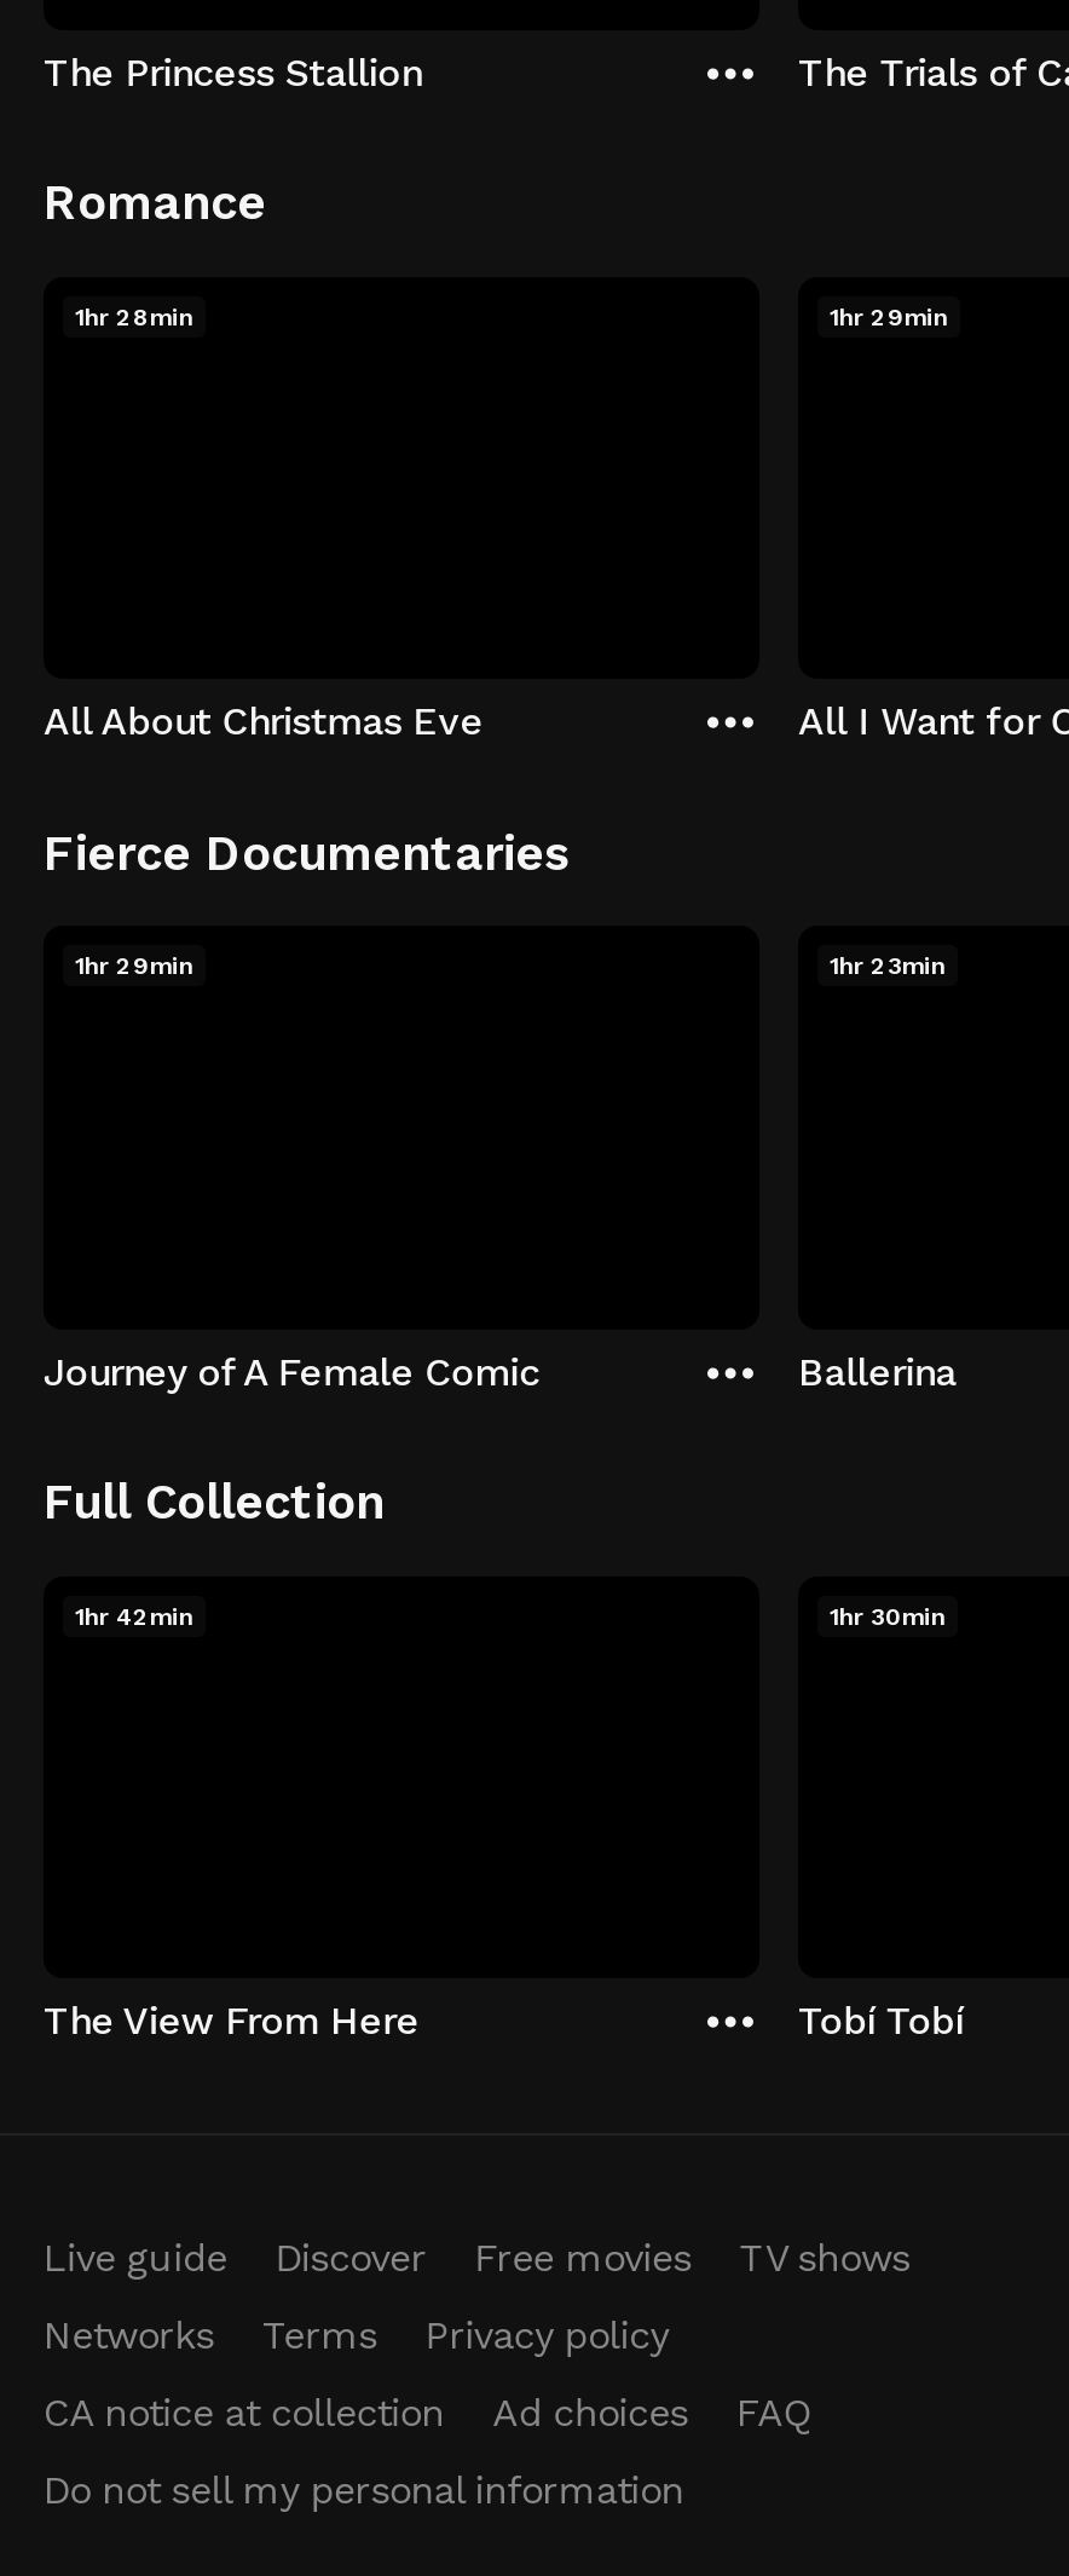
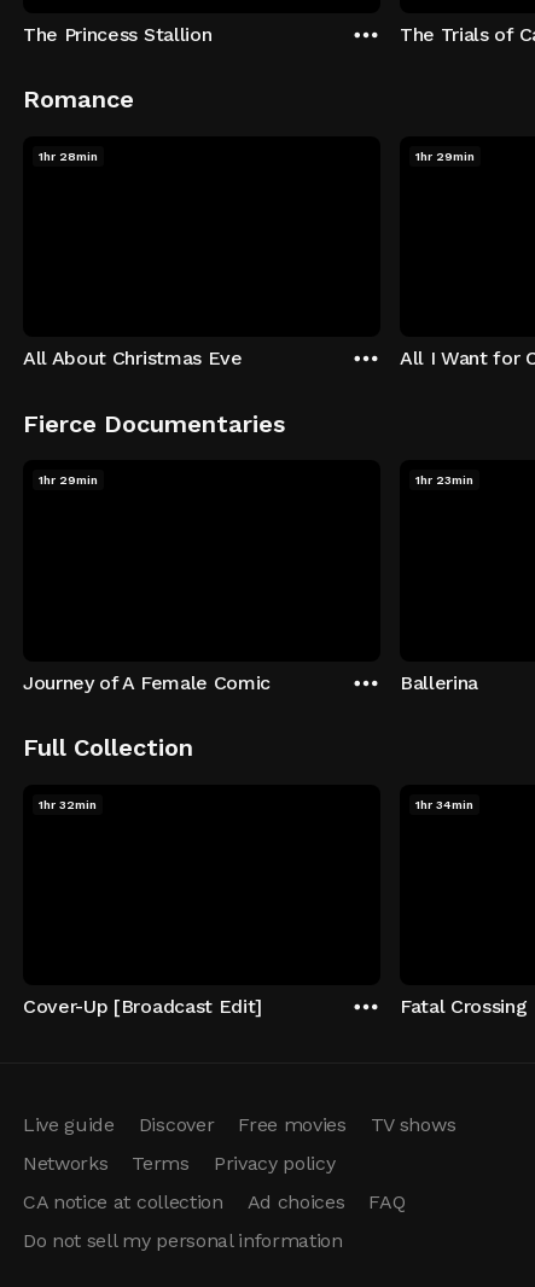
[75,1602,193,1629] 1hr 42min -> [39,797,97,811] 1hr 32min
[830,1602,946,1629] 1hr 30min -> [415,797,473,811] 1hr 34min
[44,1998,419,2044] The View From Here -> [23,995,262,1018] Cover-Up [Broadcast Edit]
[798,1998,963,2044] Tobí Tobí -> [400,995,527,1018] Fatal Crossing

